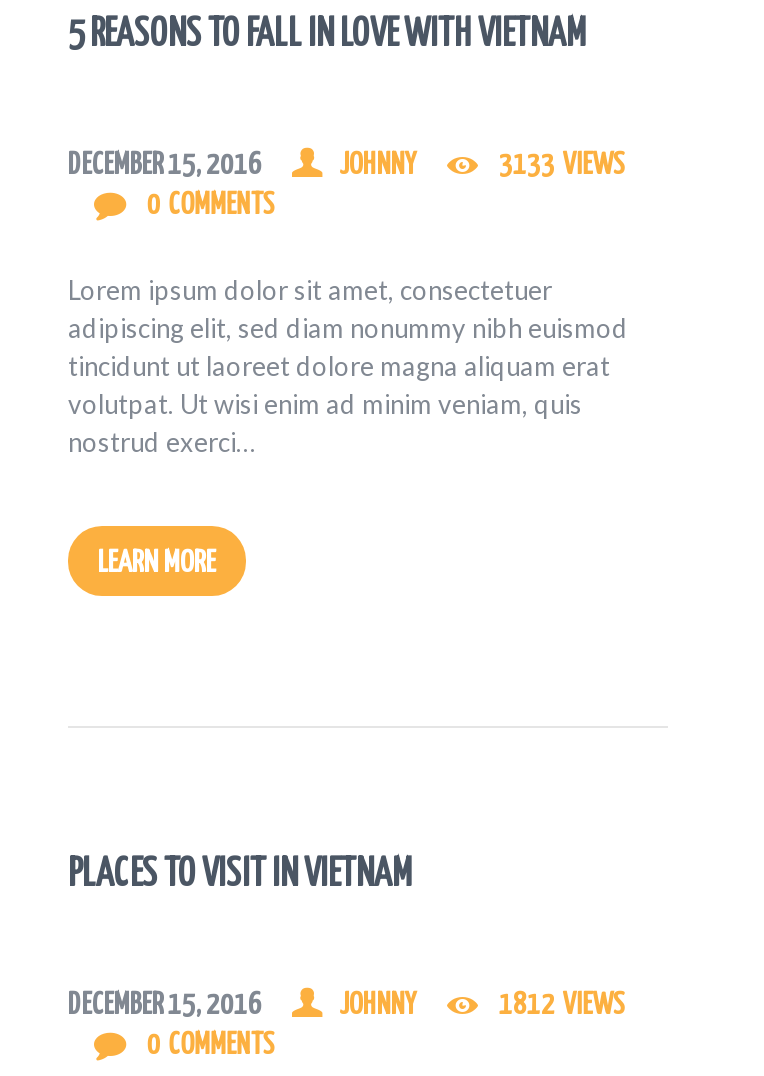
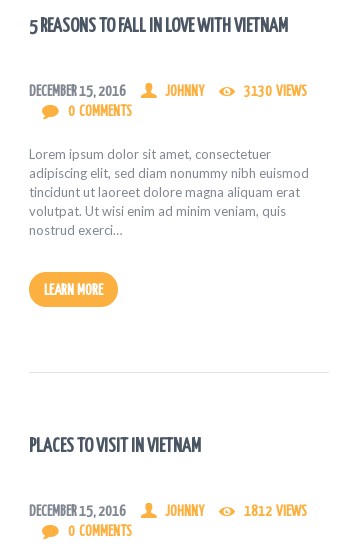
[499,153,625,181] 3133 VIEWS -> [244,85,307,99] 3130 VIEWS

